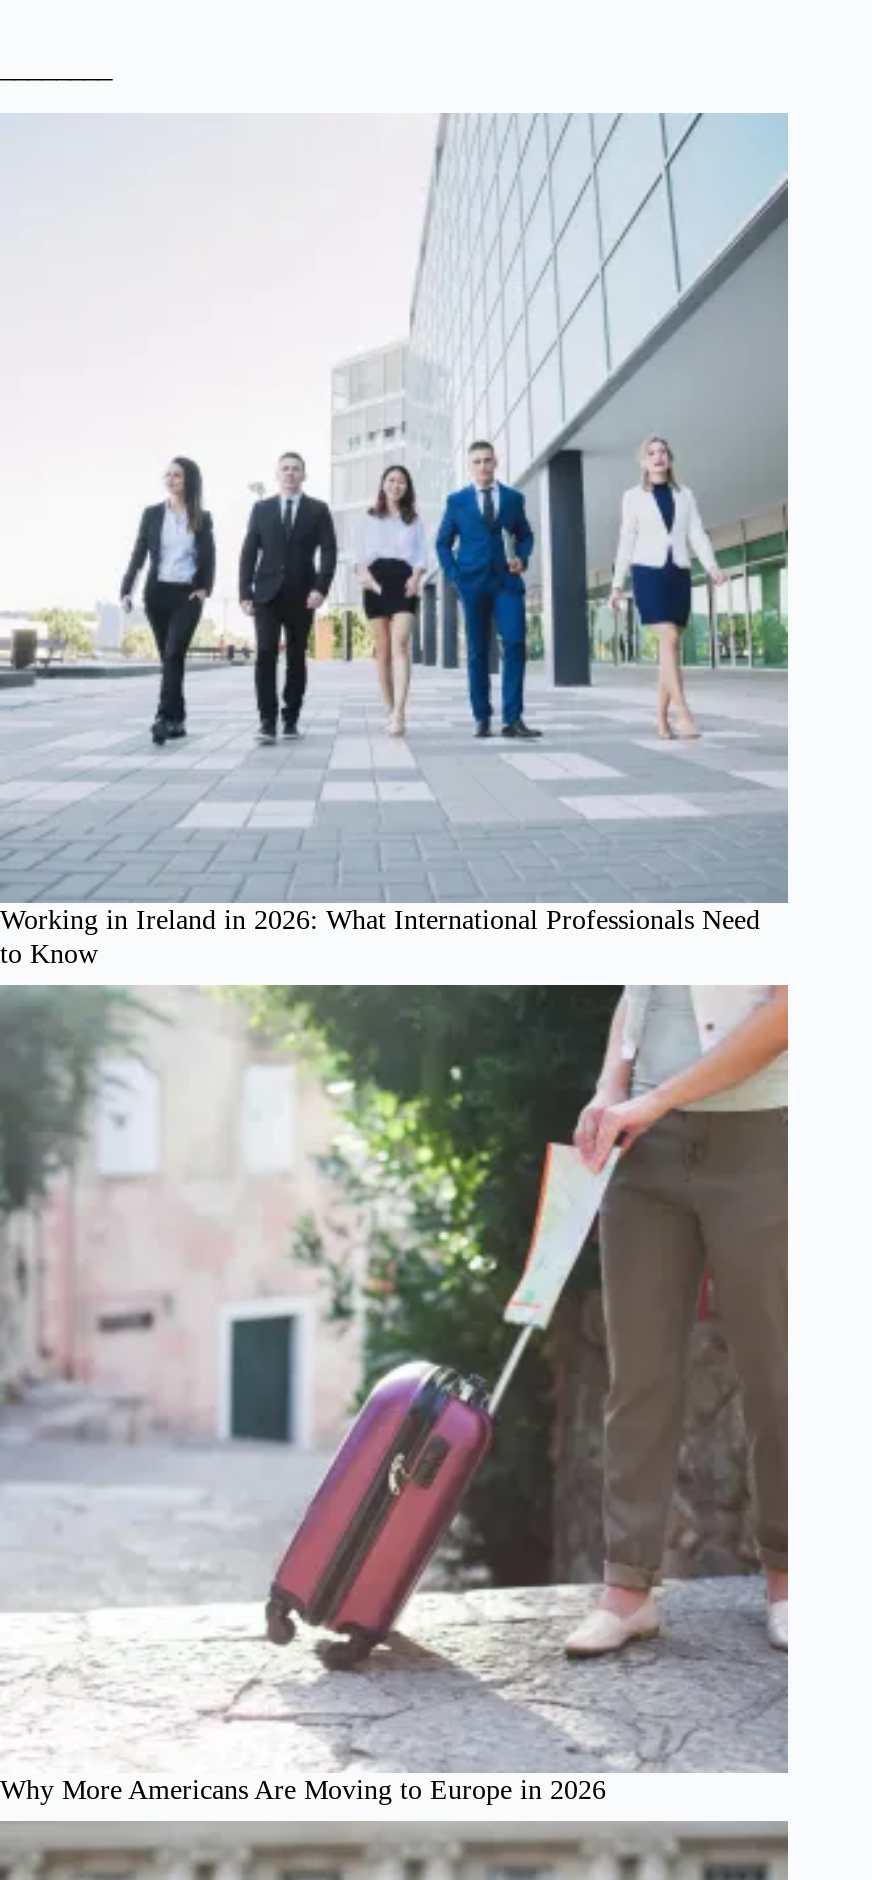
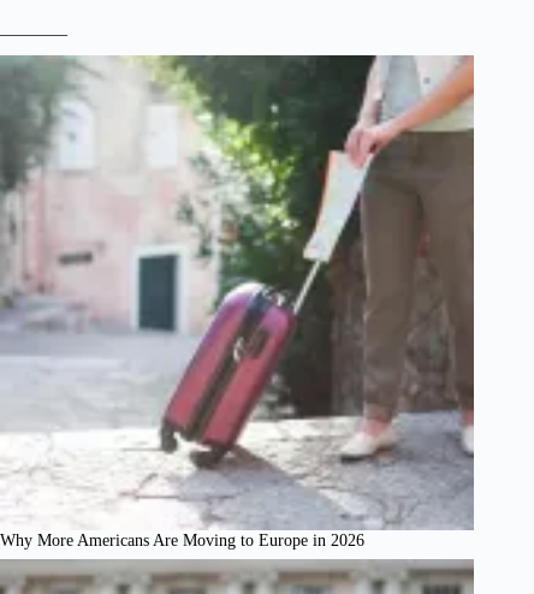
[0,113,790,968] [image] | Working in Ireland in 2026: What International Professionals Need | to Know -> none

